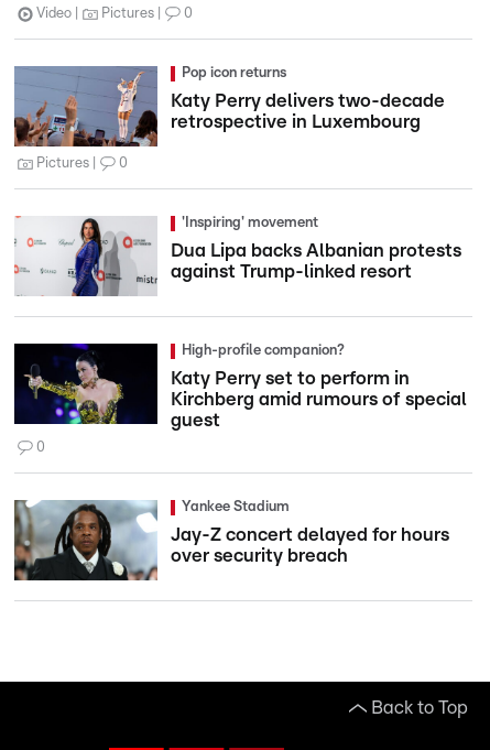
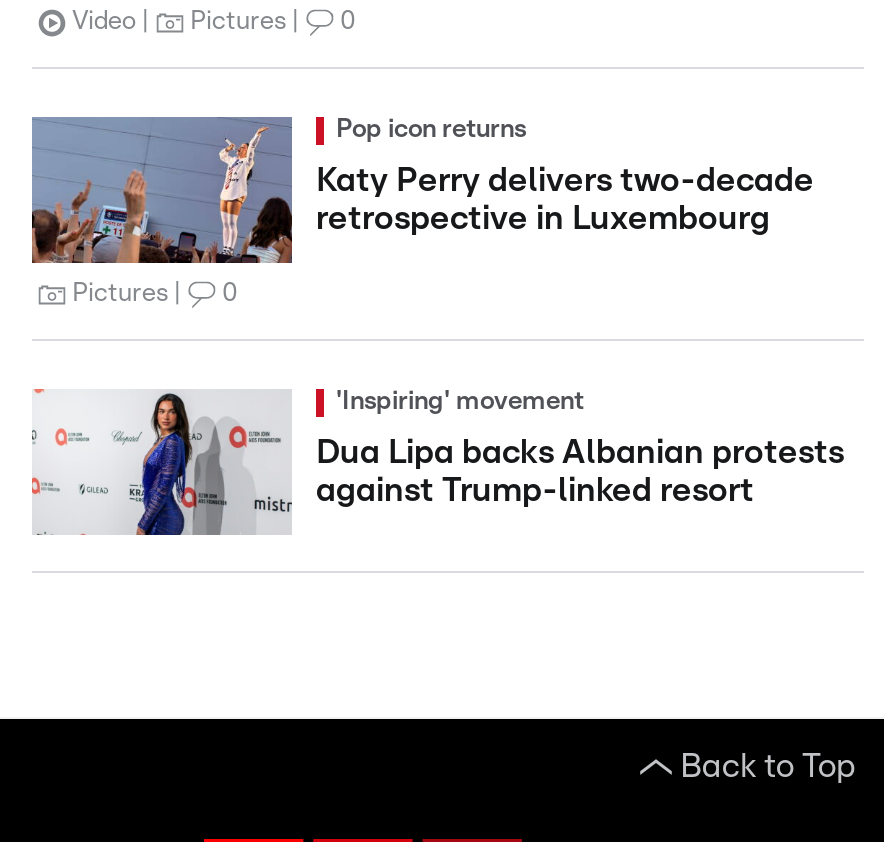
[13,343,467,455] [image] | High-profile companion? | Katy Perry set to perform in | Kirchberg amid rumours of special | guest | 0 -> none
[13,499,449,581] [image] | Yankee Stadium | Jay-Z concert delayed for hours | over security breach -> none

